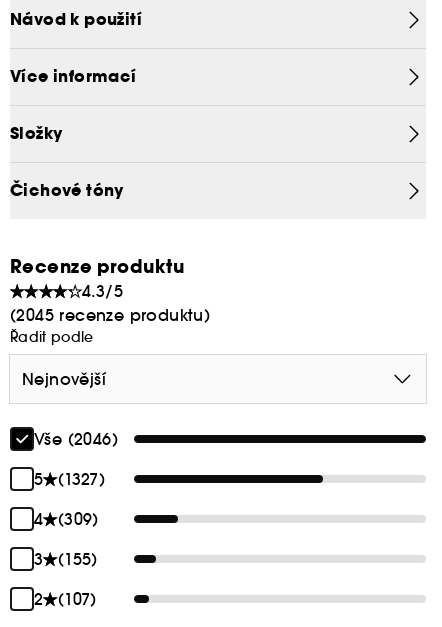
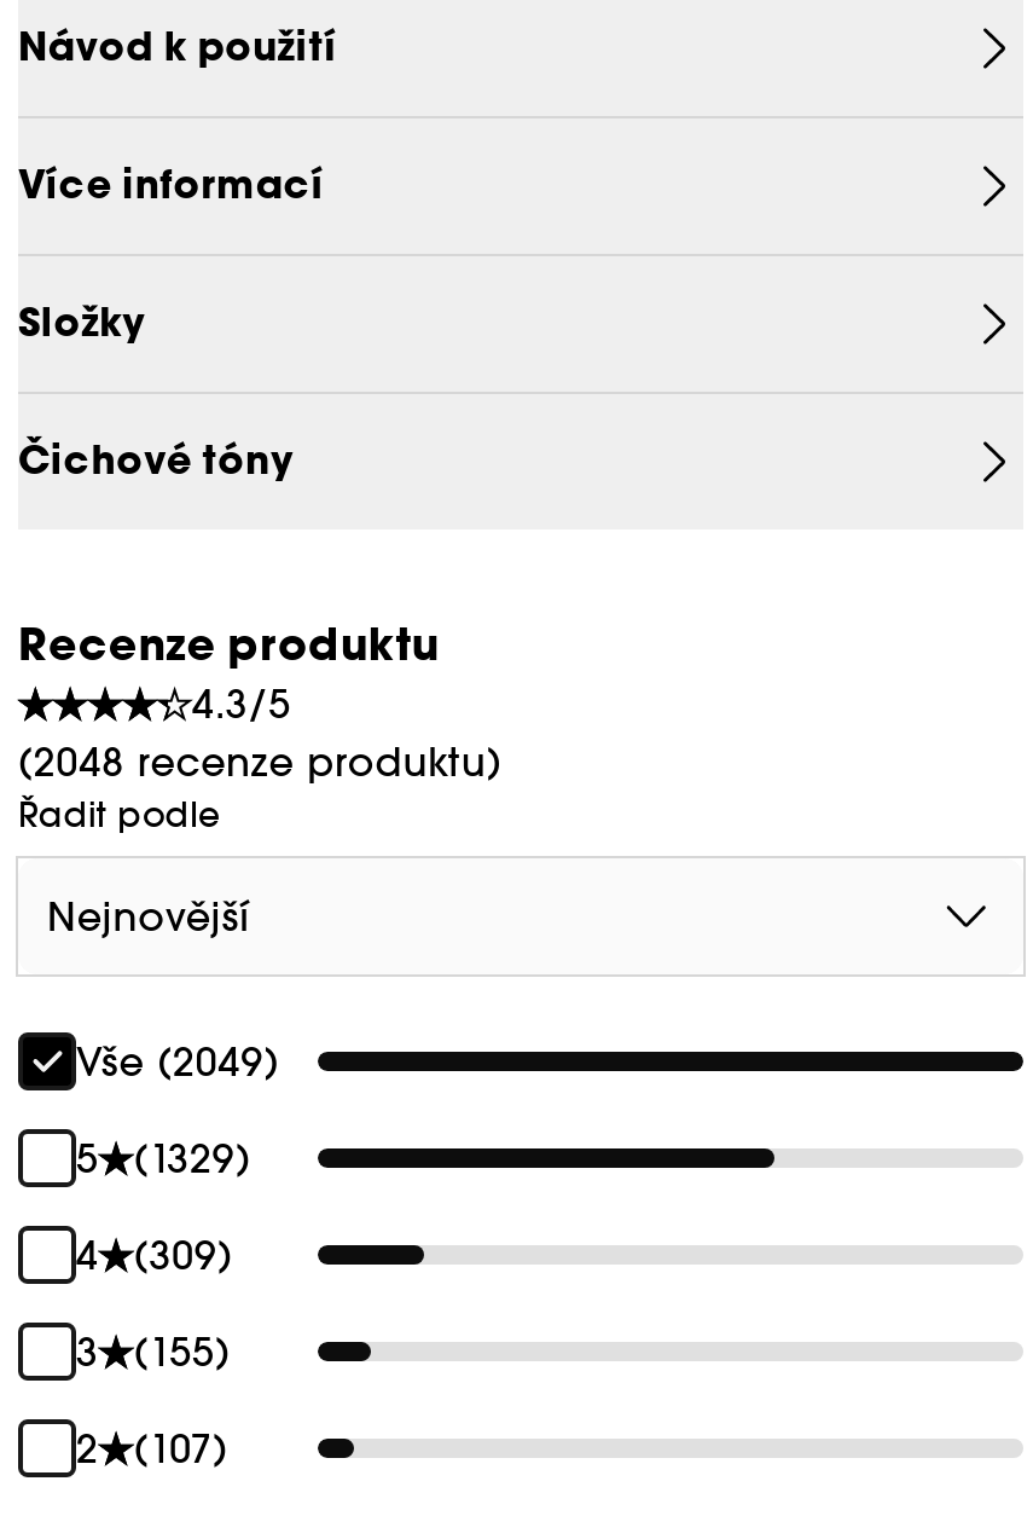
[10,305,210,325] (2045 recenze produktu) -> [18,737,502,786] (2048 recenze produktu)
[34,429,118,449] Vše (2046) -> [76,1037,279,1086] Vše (2049)
[34,469,105,489] 5 (1327) -> [76,1134,251,1182] 5 (1329)

